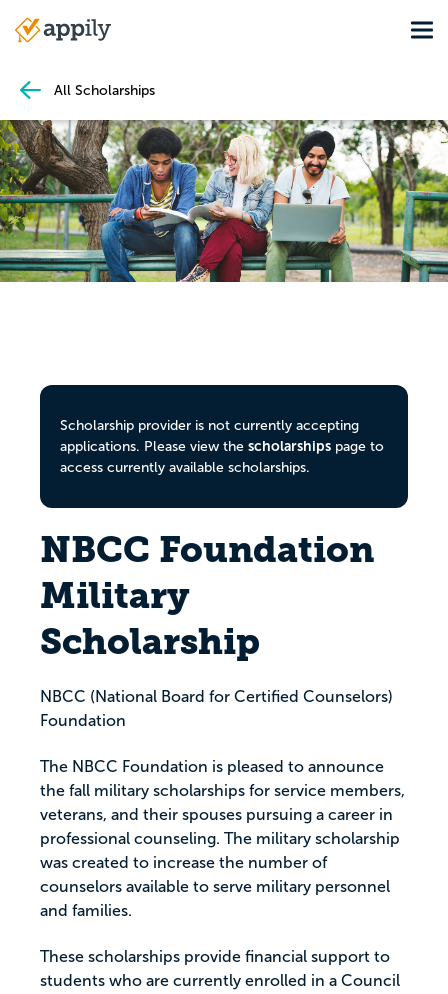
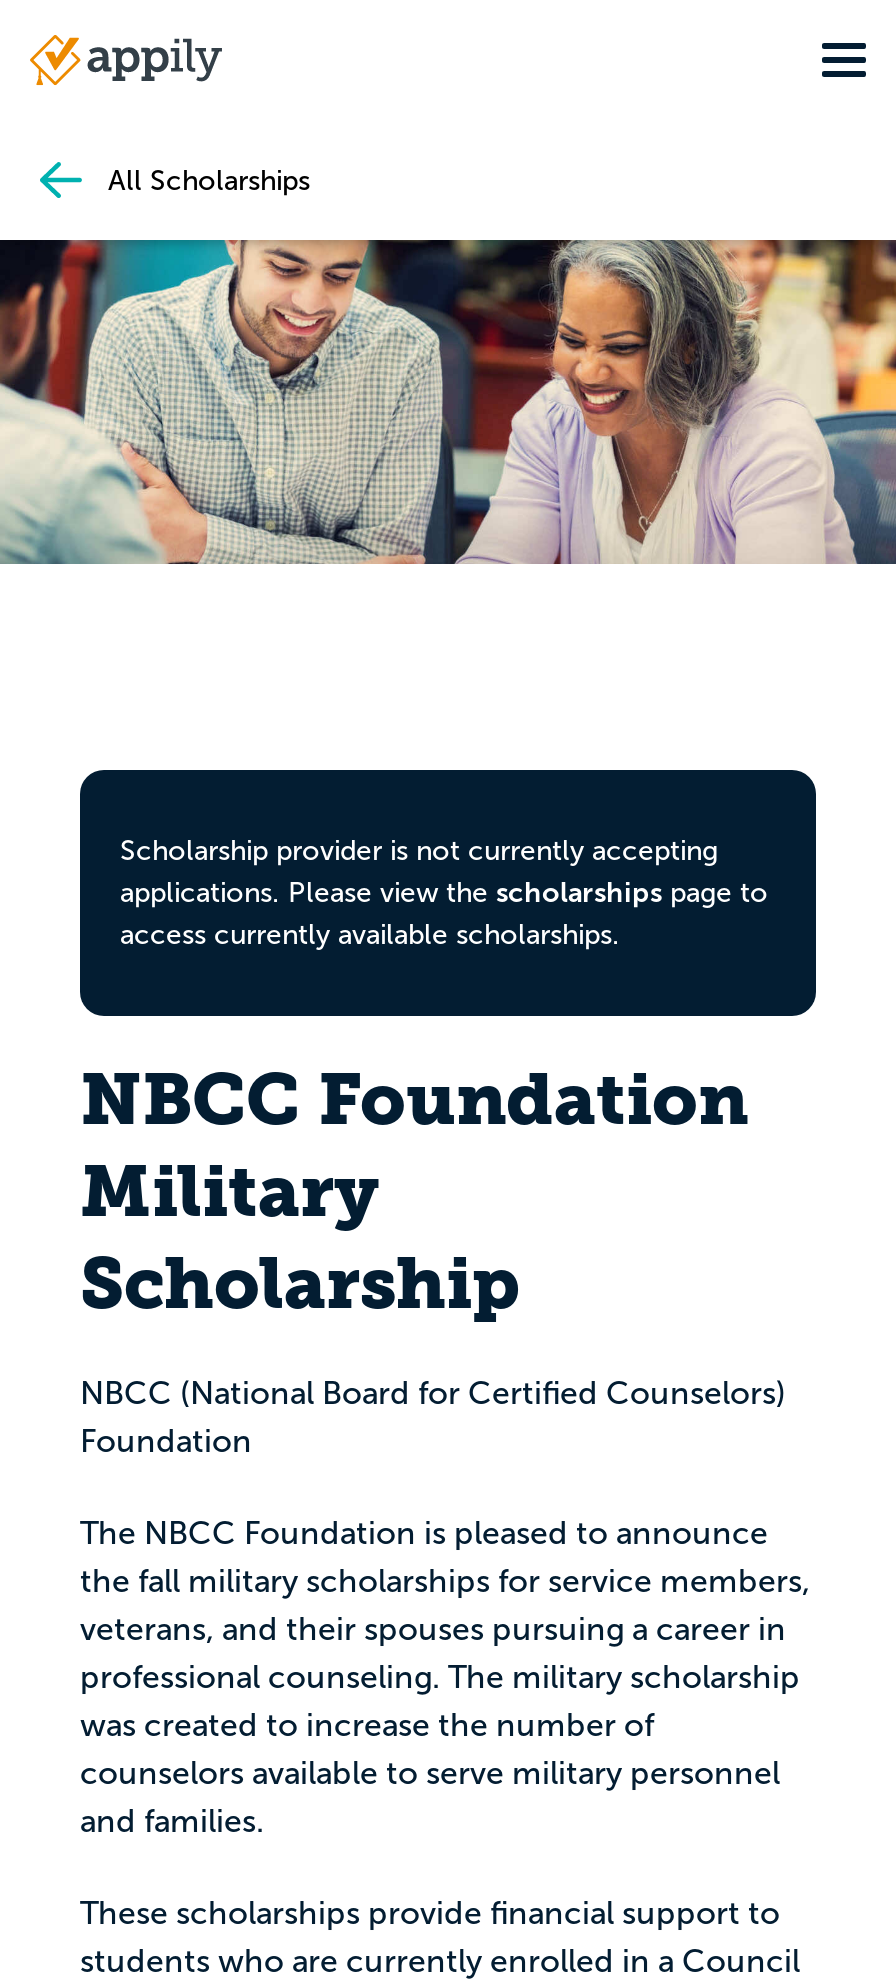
[3,119,445,283] [image] -> [6,238,890,566] [image]

